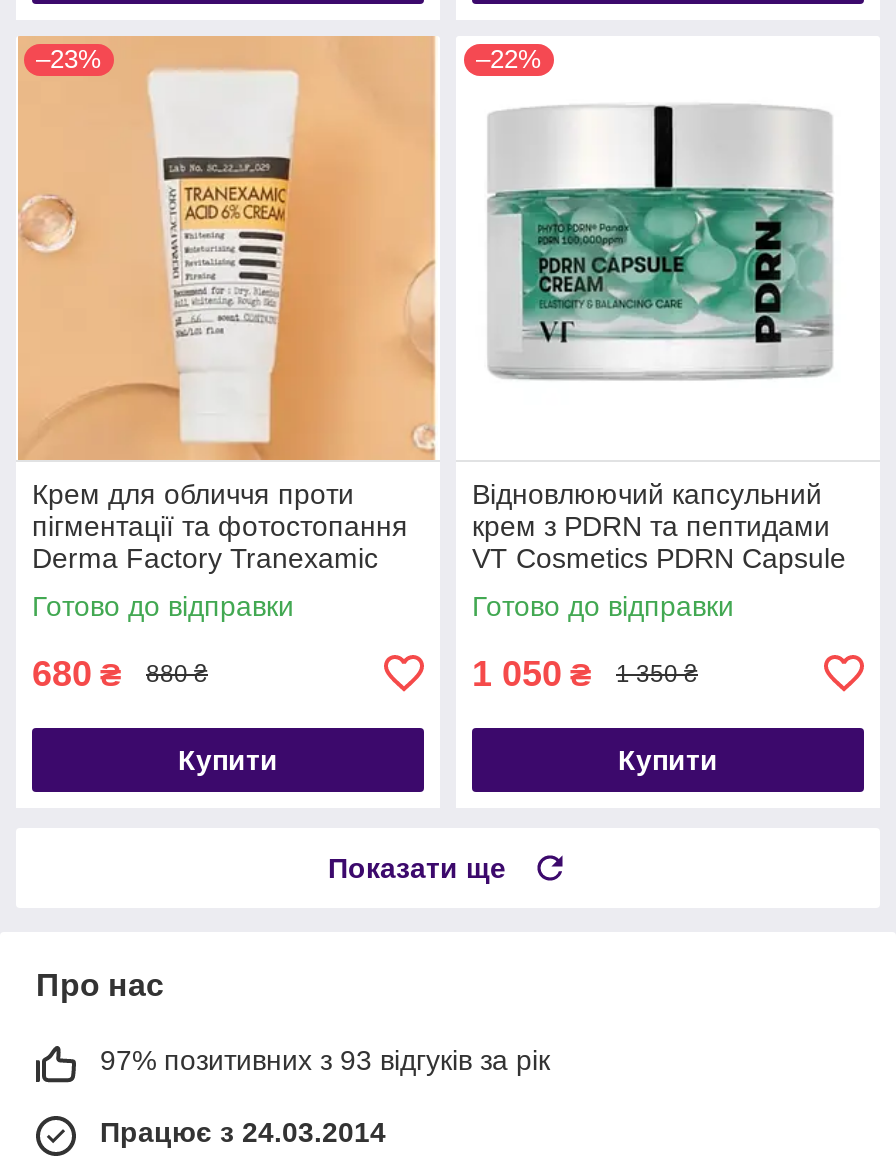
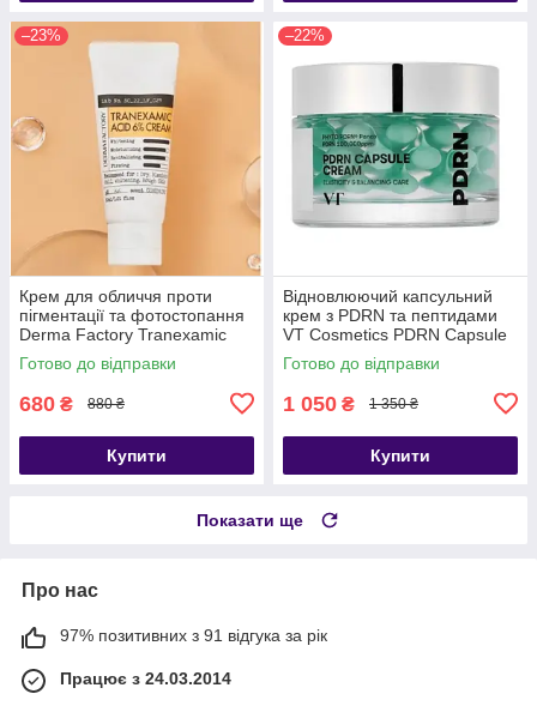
[100,1044,550,1076] 97% позитивних з 93 відгуків за рік -> [60,625,327,645] 97% позитивних з 91 відгука за рік

